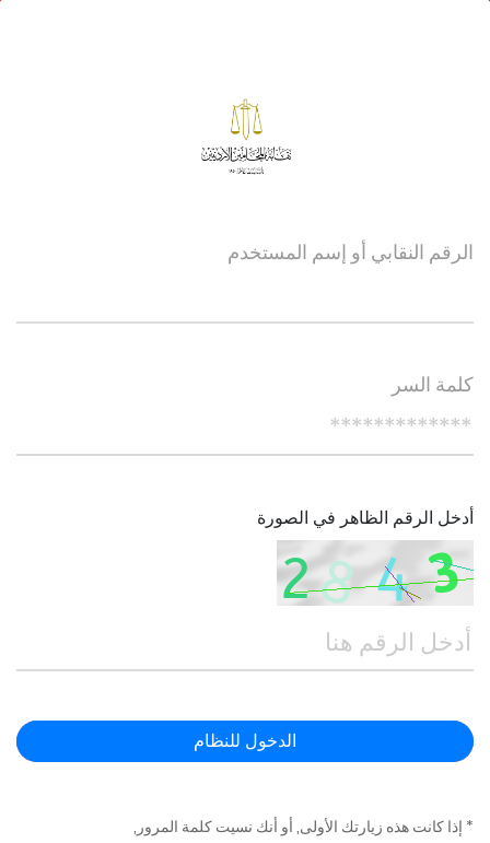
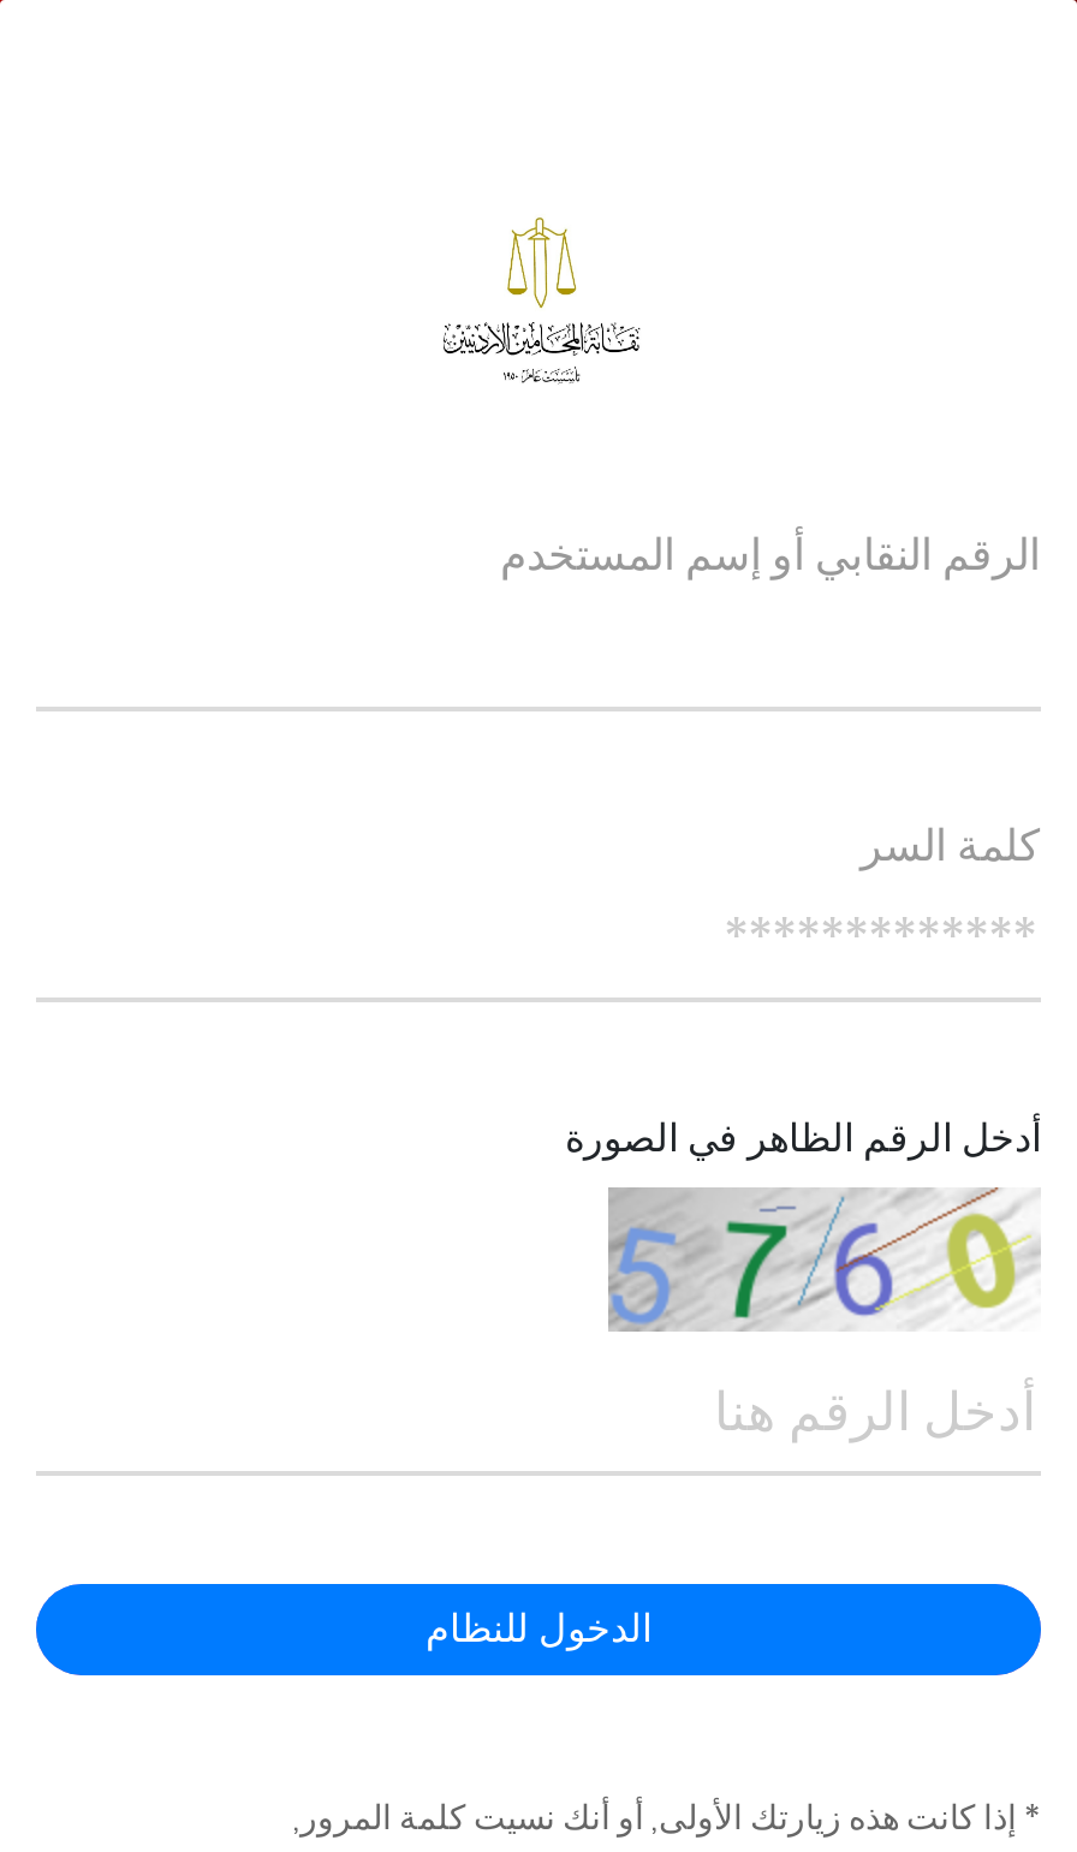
[278,541,474,605] [image] -> [608,1187,1039,1332] [image]

